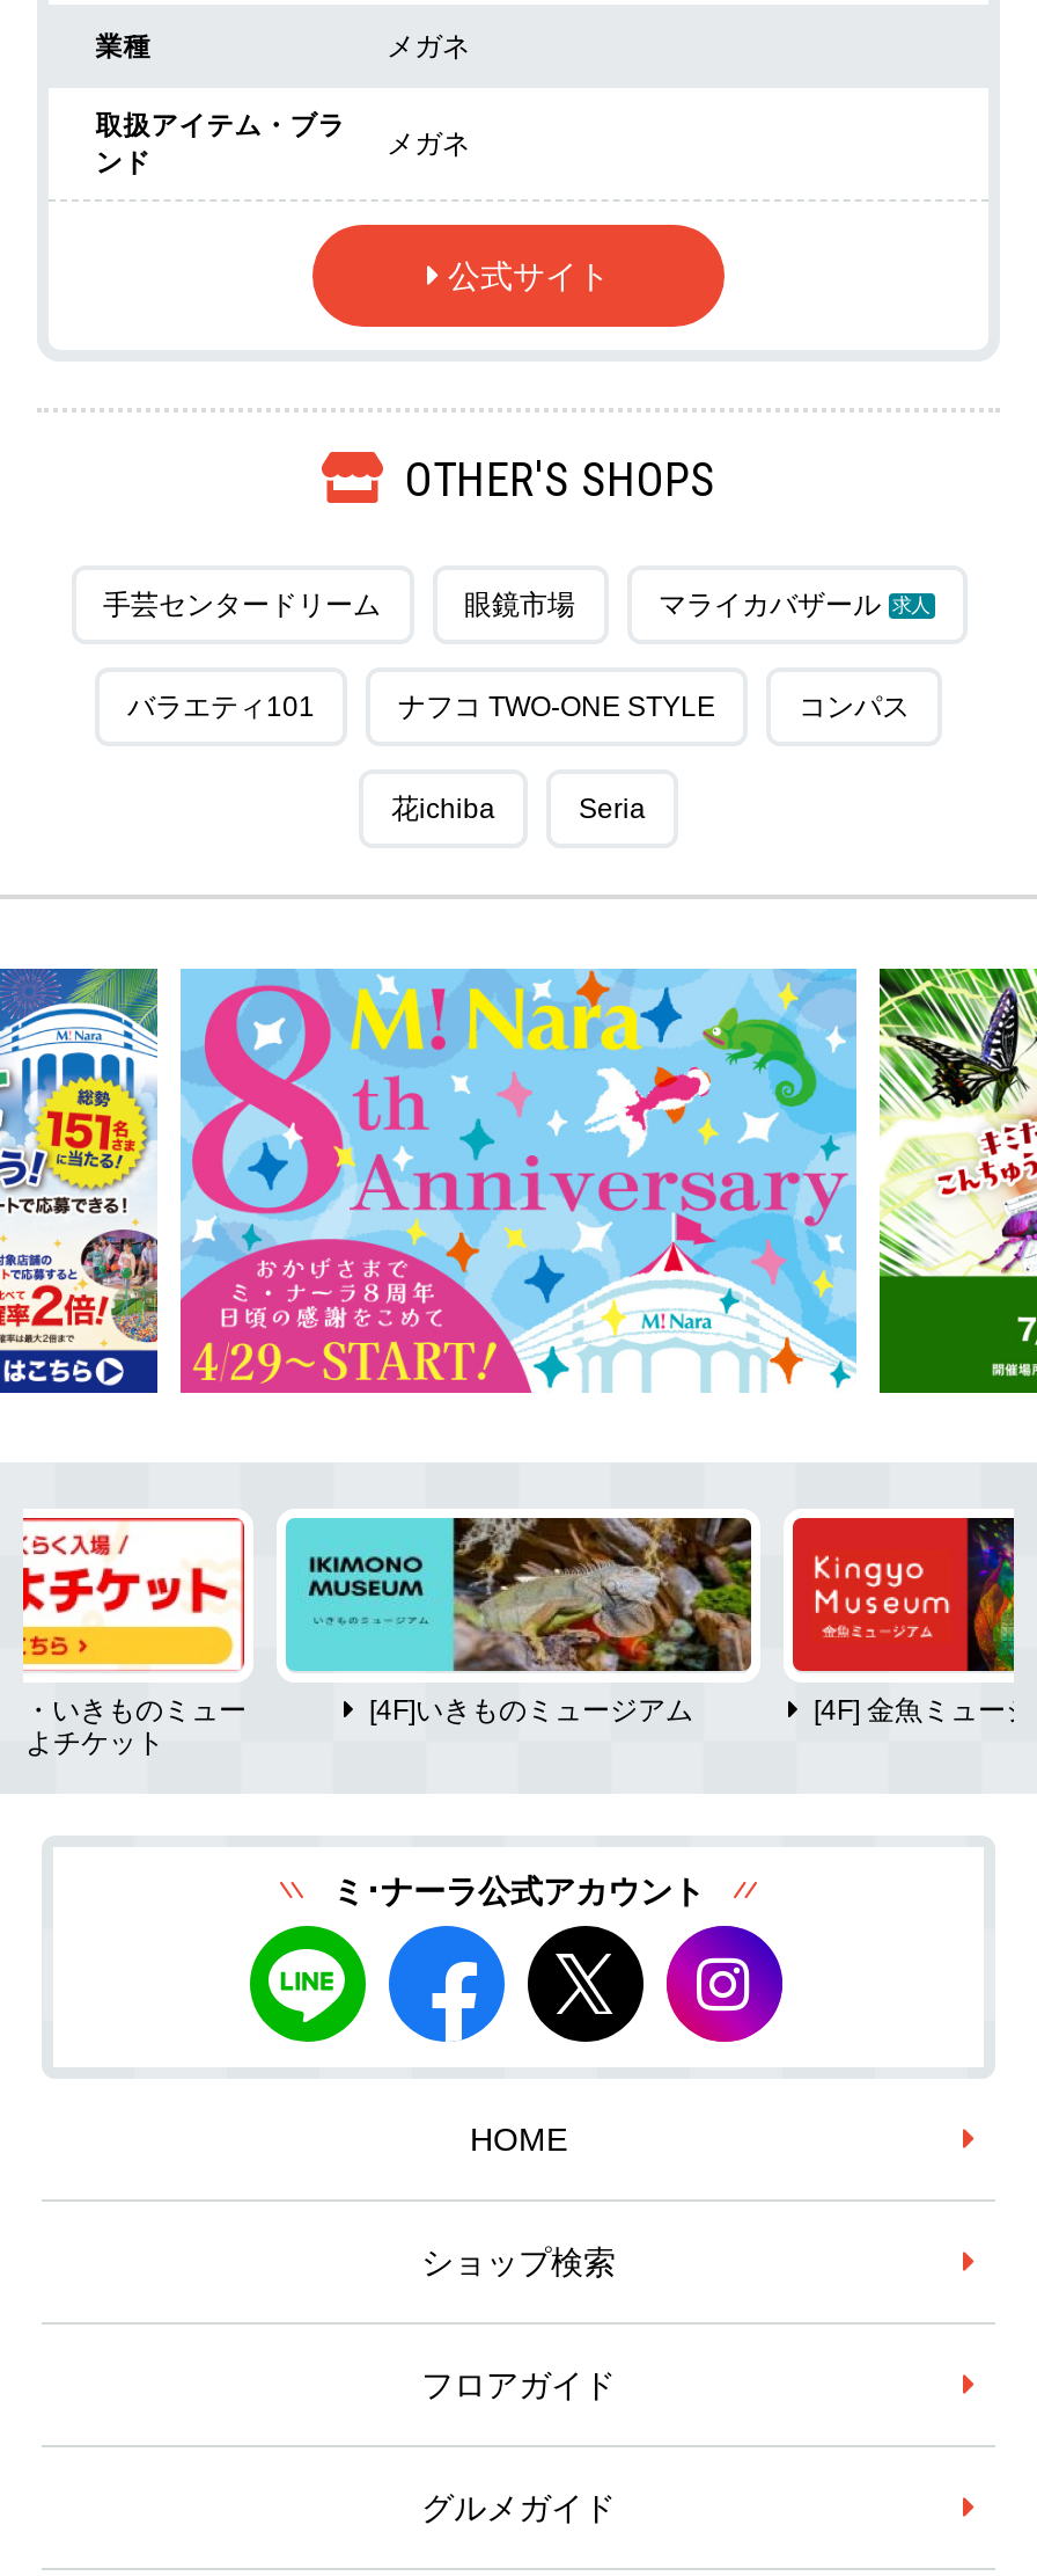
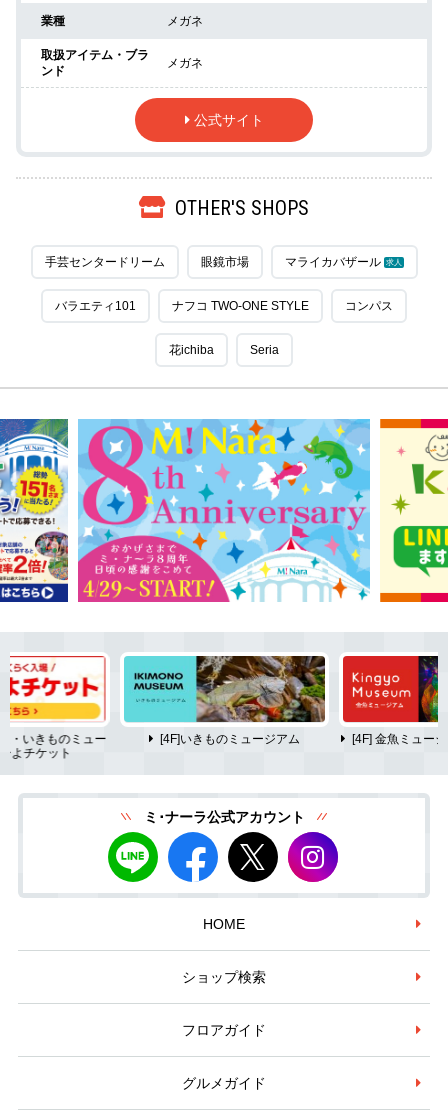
[877,966,1030,1395] [image] -> [379,418,445,603] [image]

